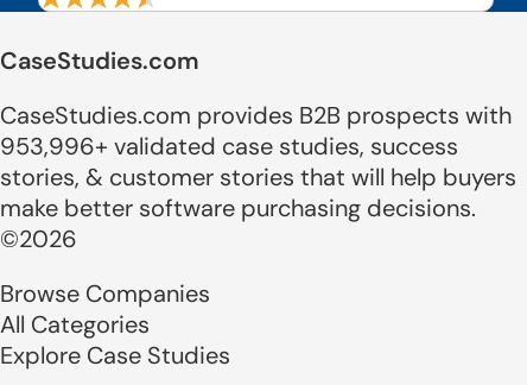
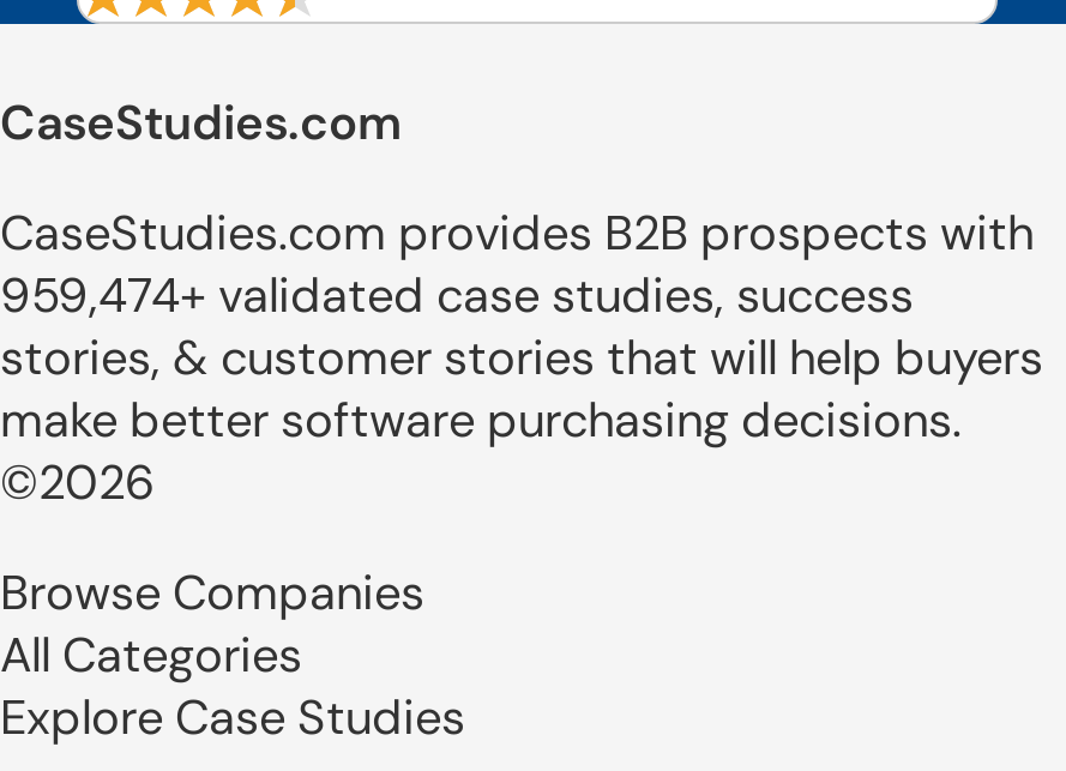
[0,131,458,162] 953,996+ validated case studies, success -> [0,264,914,326] 959,474+ validated case studies, success

